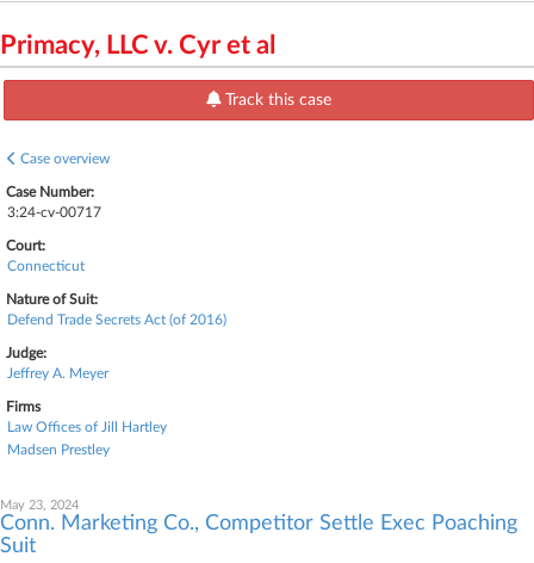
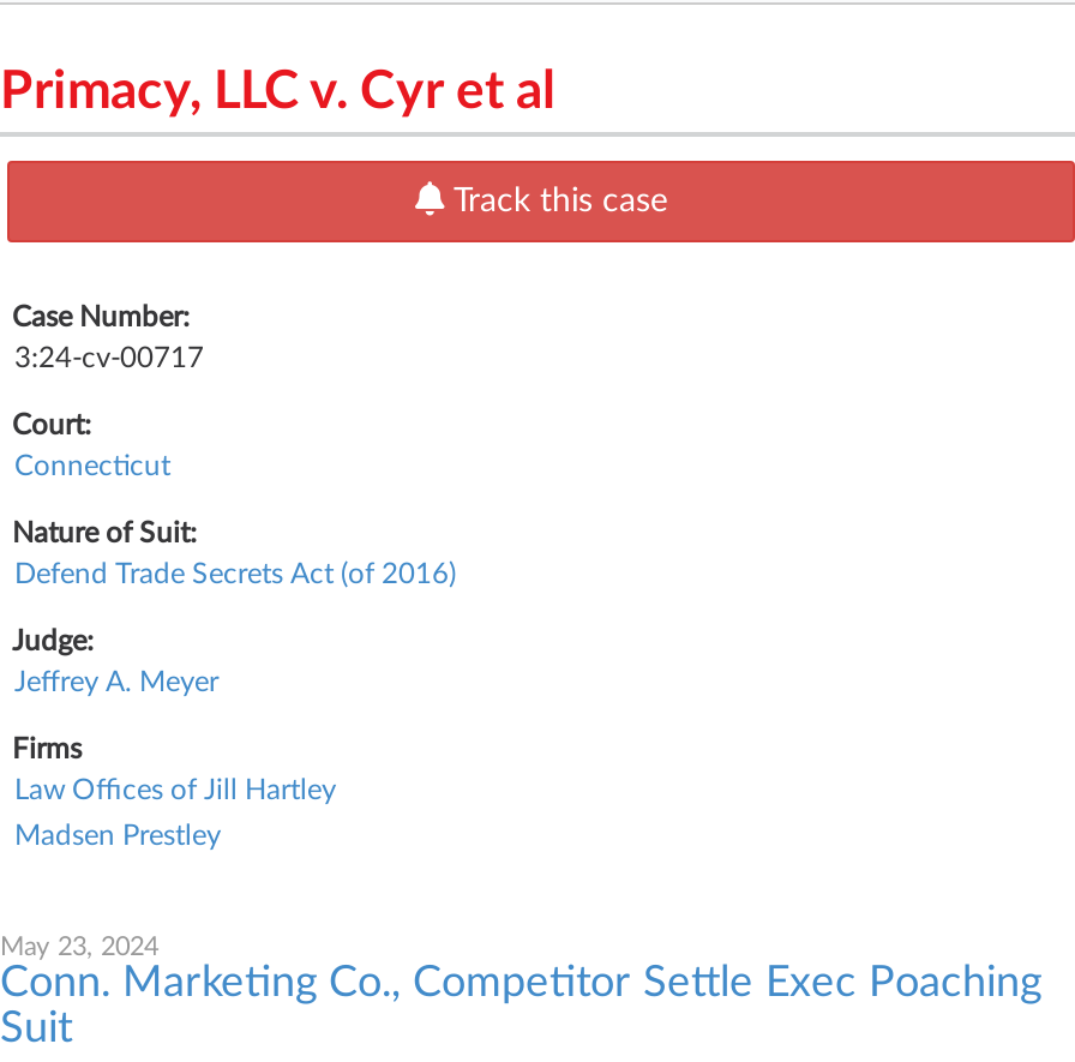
[17,151,110,166] Case overview -> none

